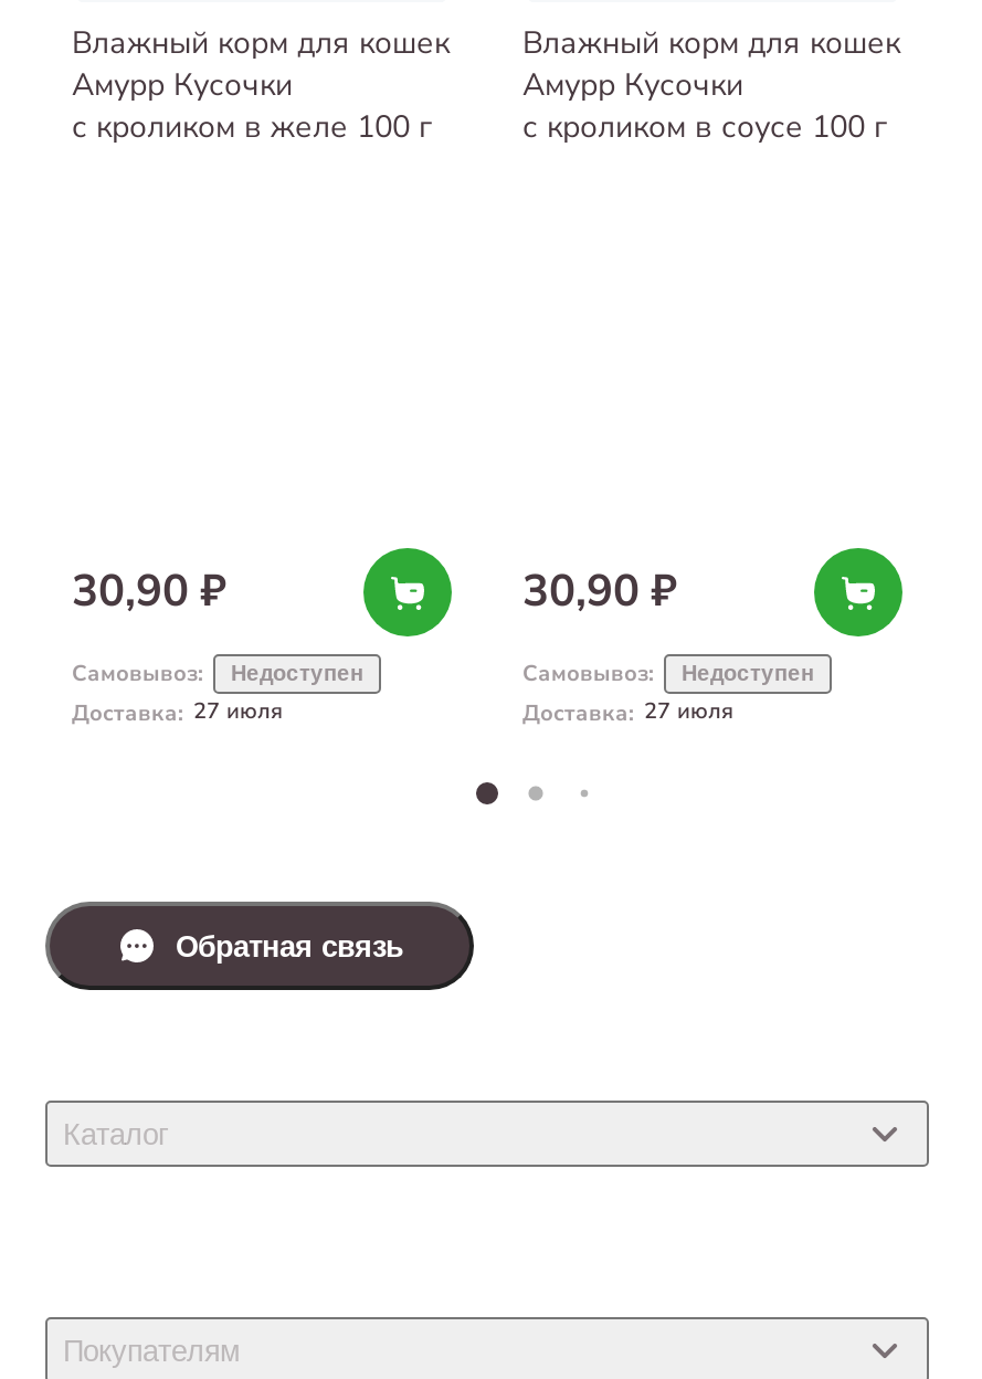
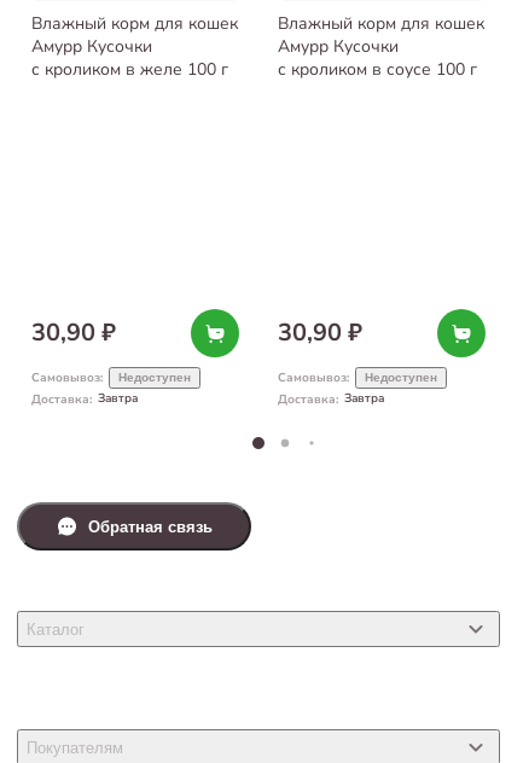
[72,697,282,729] Доставка 27 июля -> [31,390,138,408] Доставка Завтра
[522,697,732,729] Доставка 27 июля -> [278,390,384,408] Доставка Завтра

